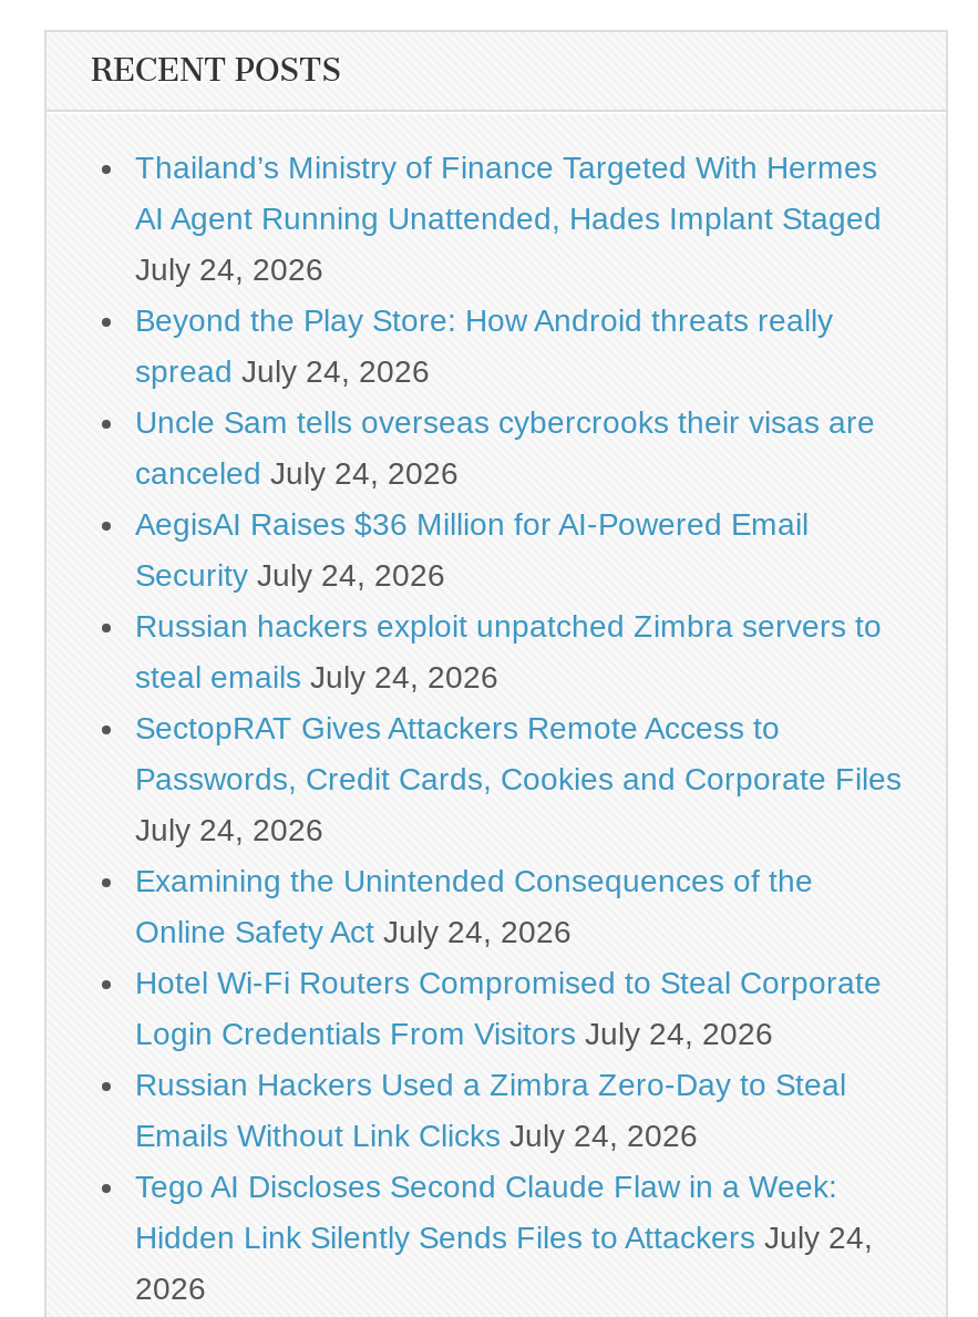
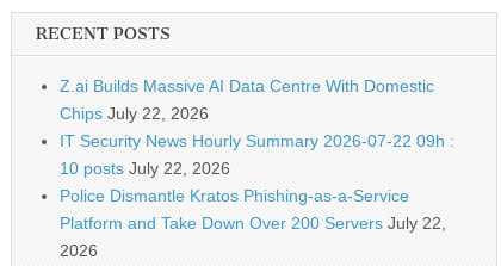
[135,150,902,1256] Thailand’s Ministry of Finance Targeted With Hermes | AI Agent Running Unattended, Hades Implant Staged | July 24, 2026 | Beyond the Play Store: How Android threats really | spread July 24, 2026 | Uncle Sam tells overseas cybercrooks their visas are | canceled July 24, 2026 | AegisAI Raises $36 Million for AI-Powered Email | Security July 24, 2026 | Russian hackers exploit unpatched Zimbra servers to | steal emails July 24, 2026 | SectopRAT Gives Attackers Remote Access to | Passwords, Credit Cards, Cookies and Corporate Files | July 24, 2026 | Examining the Unintended Consequences of the | Online Safety Act July 24, 2026 | Hotel Wi-Fi Routers Compromised to Steal Corporate | Login Credentials From Visitors July 24, 2026 | Russian Hackers Used a Zimbra Zero-Day to Steal | Emails Without Link Clicks July 24, 2026 | Tego AI Discloses Second Claude Flaw in a Week: | Hidden Link Silently Sends Files to Attackers July 24, -> [60,77,454,233] Z.ai Builds Massive AI Data Centre With Domestic | Chips July 22, 2026 | IT Security News Hourly Summary 2026-07-22 09h : | 10 posts July 22, 2026 | Police Dismantle Kratos Phishing-as-a-Service | Platform and Take Down Over 200 Servers July 22,

